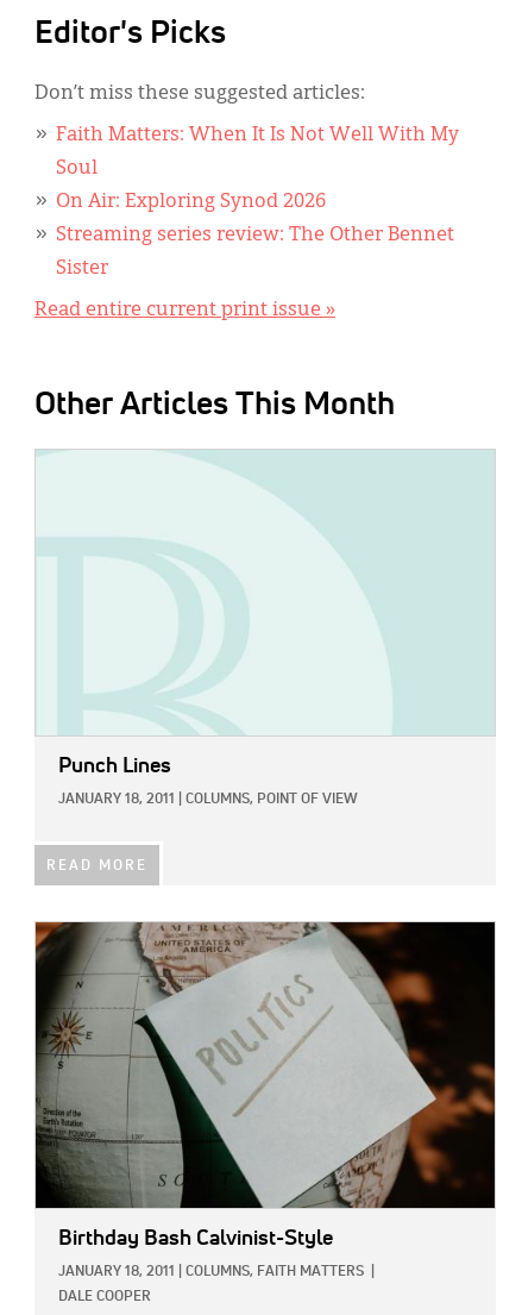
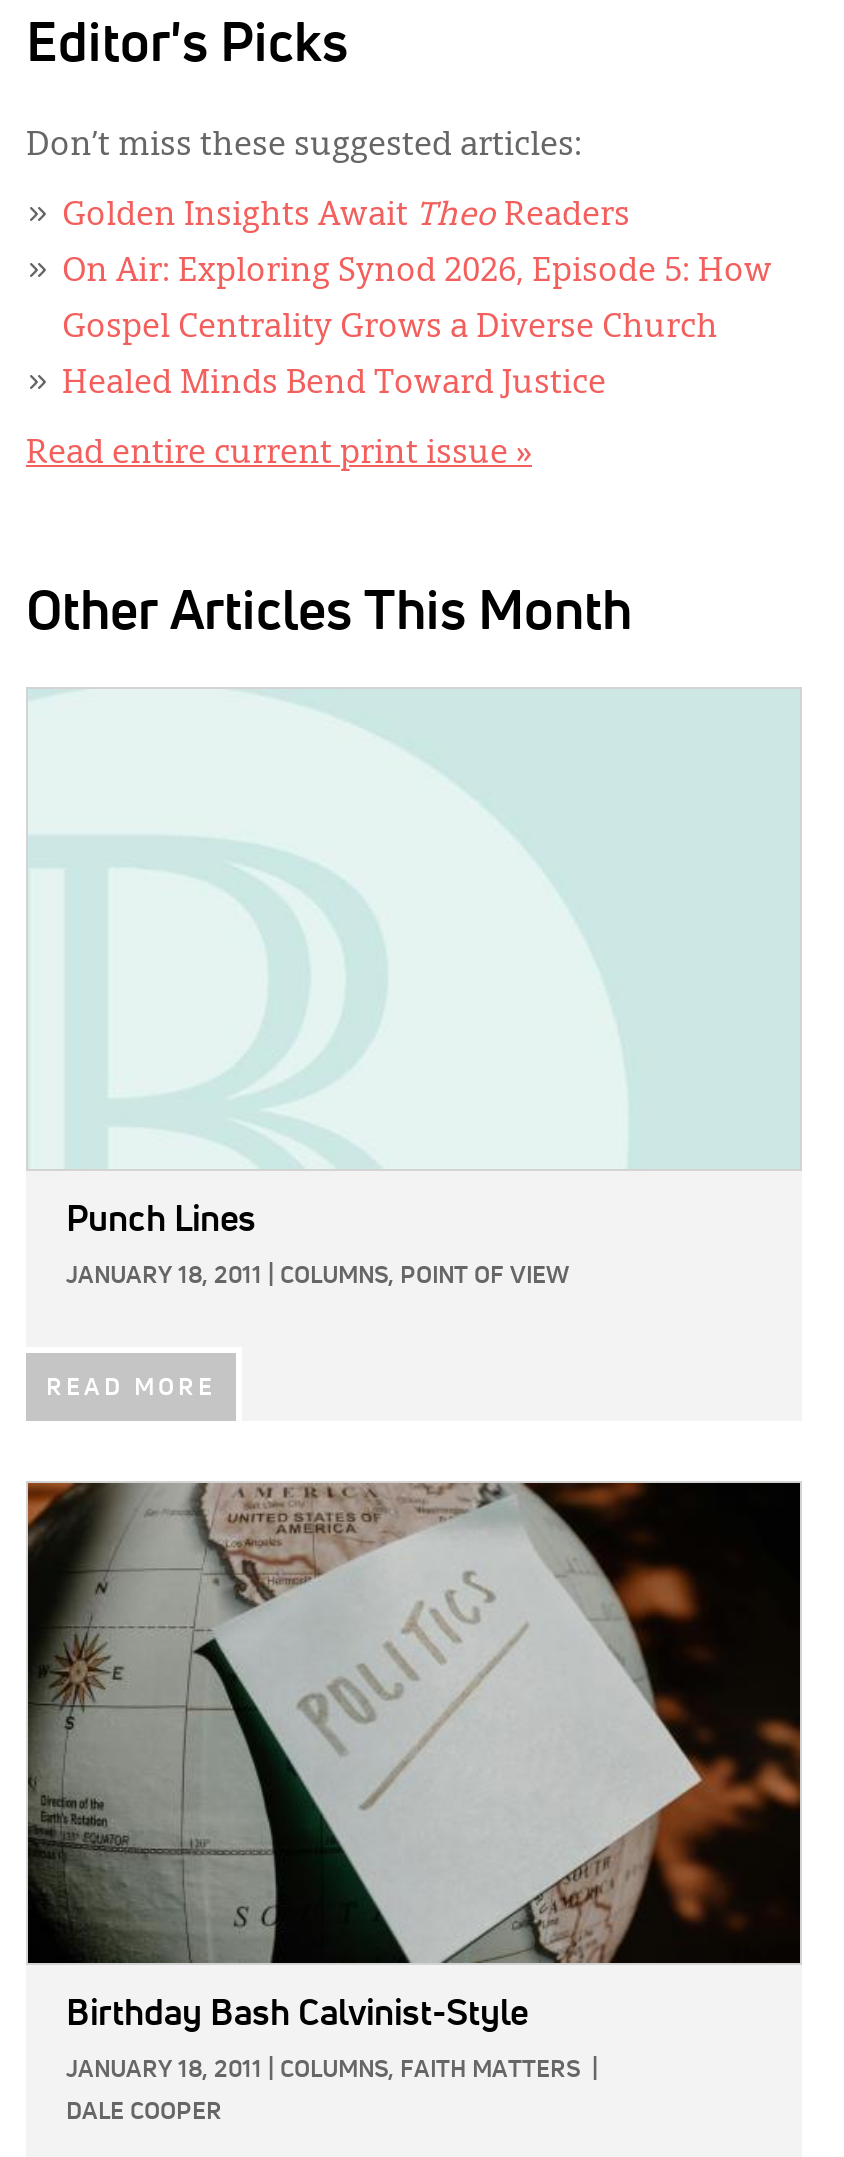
[56,126,459,279] Faith Matters: When It Is Not Well With My | Soul | On Air: Exploring Synod 2026 | Streaming series review: The Other Bennet | Sister -> [62,201,772,401] Golden Insights Await Theo Readers | On Air: Exploring Synod 2026, Episode 5: How | Gospel Centrality Grows a Diverse Church | Healed Minds Bend Toward Justice

